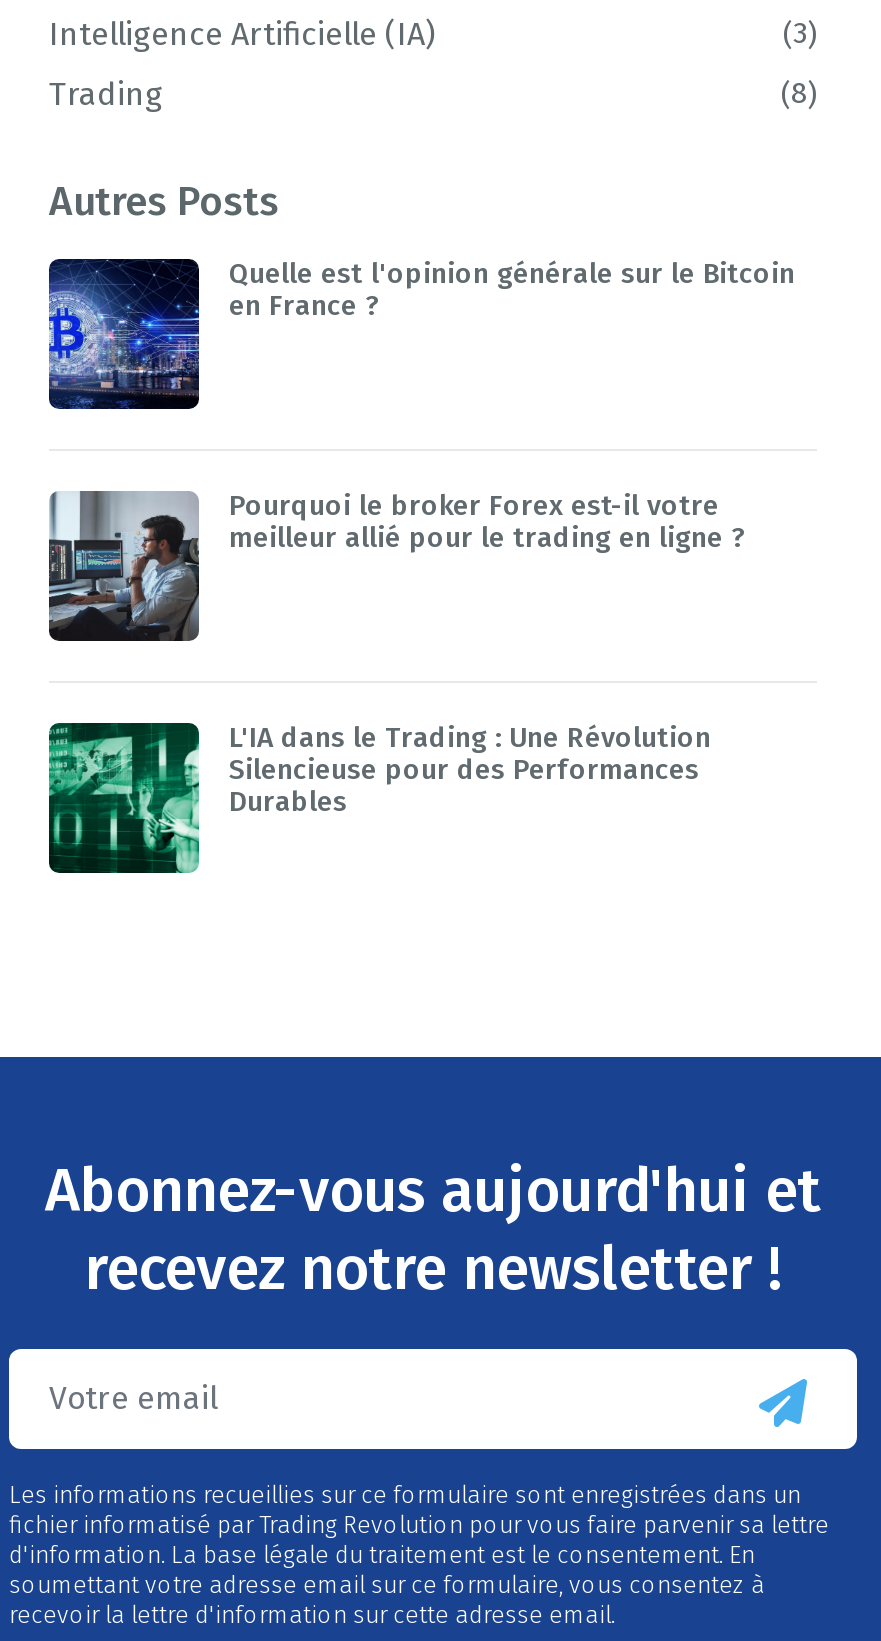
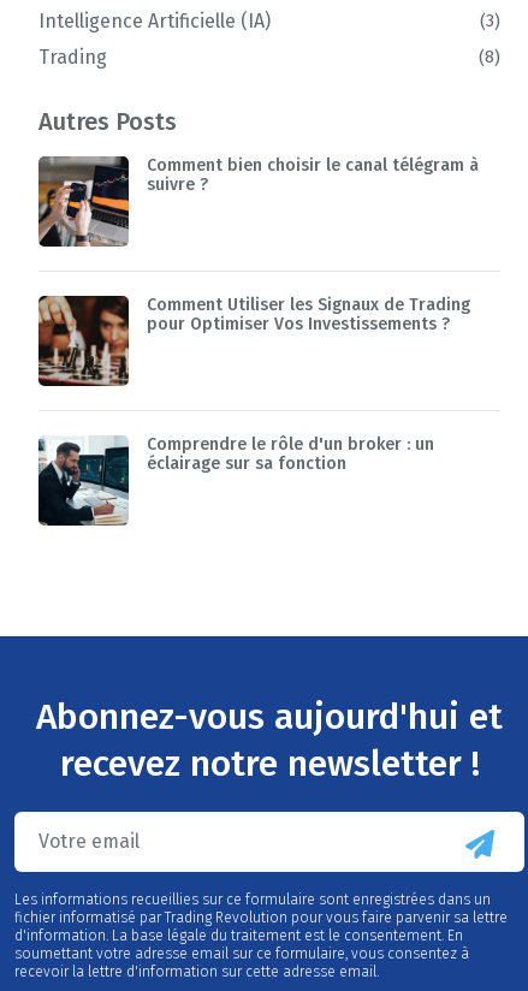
[47,257,795,411] [image] | Quelle est l'opinion générale sur le Bitcoin | en France ? -> [37,155,479,248] [image] | Comment bien choisir le canal télégram à | suivre ?
[47,489,745,643] [image] | Pourquoi le broker Forex est-il votre | meilleur allié pour le trading en ligne ? -> [37,295,470,387] [image] | Comment Utiliser les Signaux de Trading | pour Optimiser Vos Investissements ?
[47,721,711,875] [image] | L'IA dans le Trading : Une Révolution | Silencieuse pour des Performances | Durables -> [37,434,434,527] [image] | Comprendre le rôle d'un broker : un | éclairage sur sa fonction

